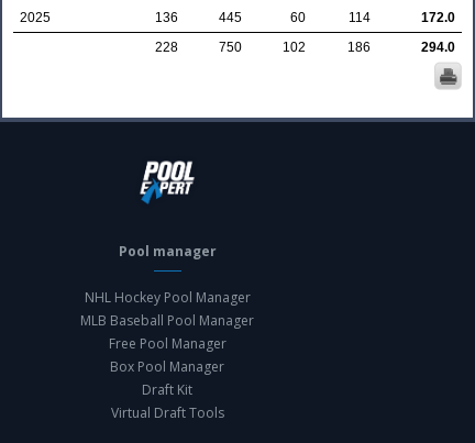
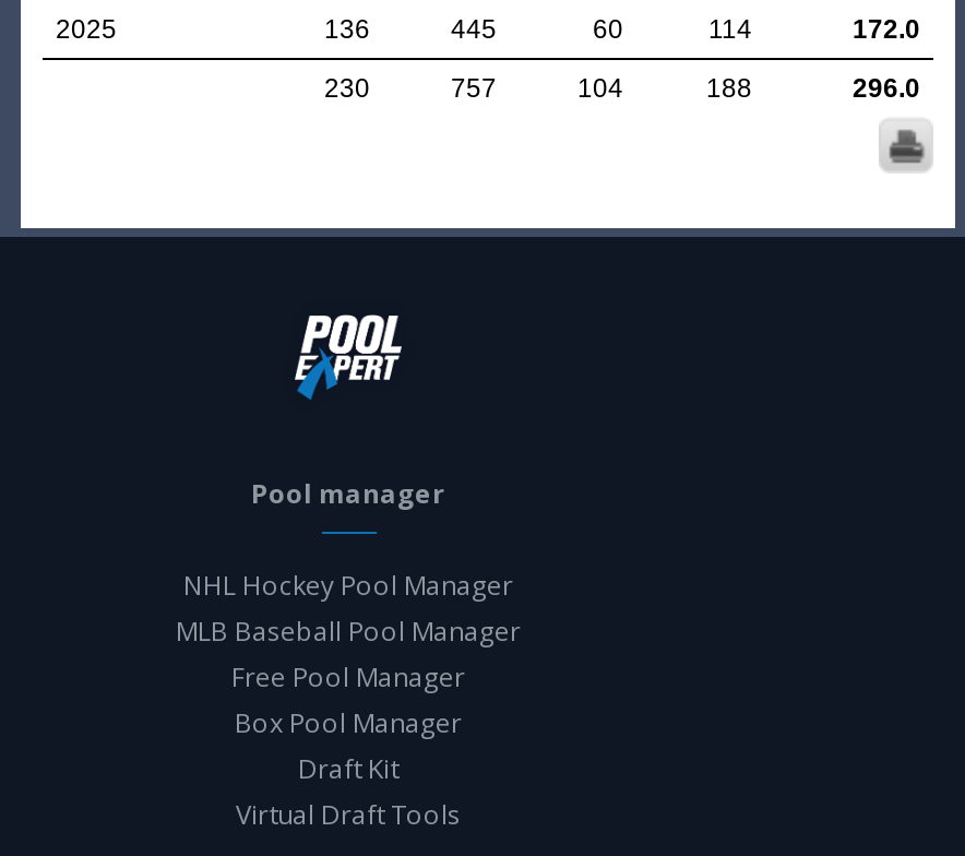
[155,39,178,55] 228 -> [324,73,370,103] 230
[219,39,242,55] 750 -> [451,73,497,103] 757
[283,39,306,55] 102 -> [577,73,623,103] 104
[347,39,371,55] 186 -> [706,73,752,103] 188
[421,39,455,55] 294.0 -> [853,73,920,103] 296.0

